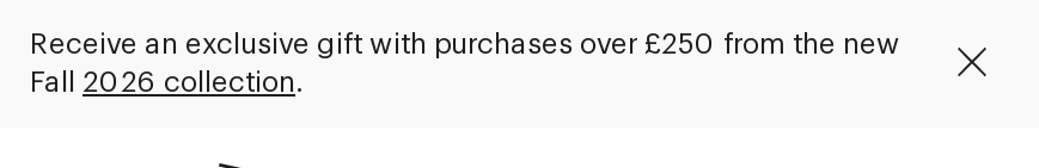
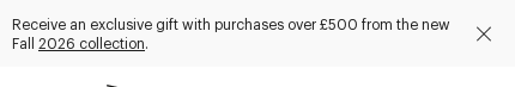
[30,21,900,60] Receive an exclusive gift with purchases over £250 from the new -> [12,14,450,33] Receive an exclusive gift with purchases over £500 from the new

